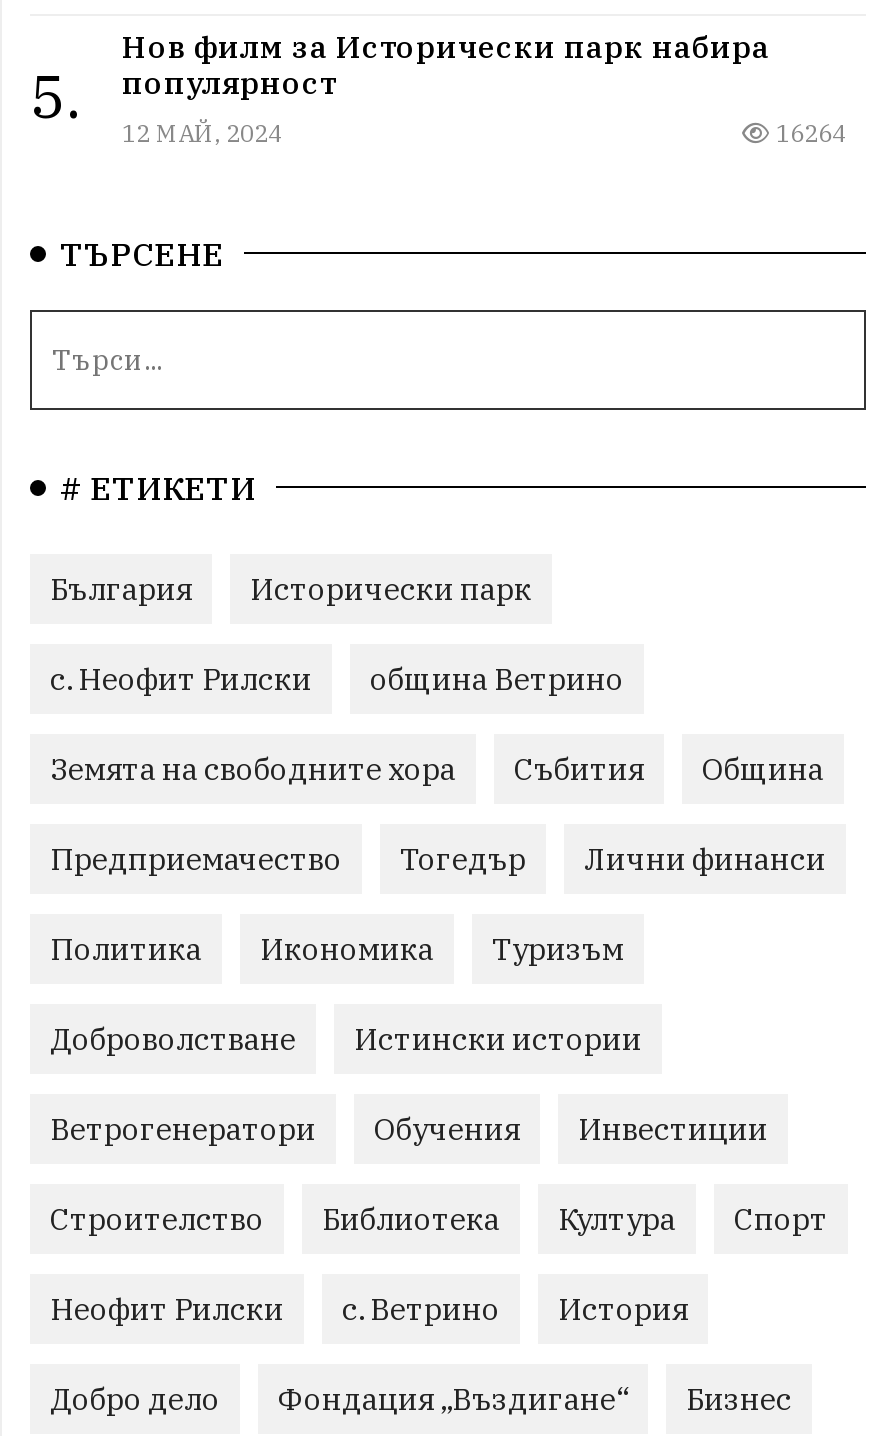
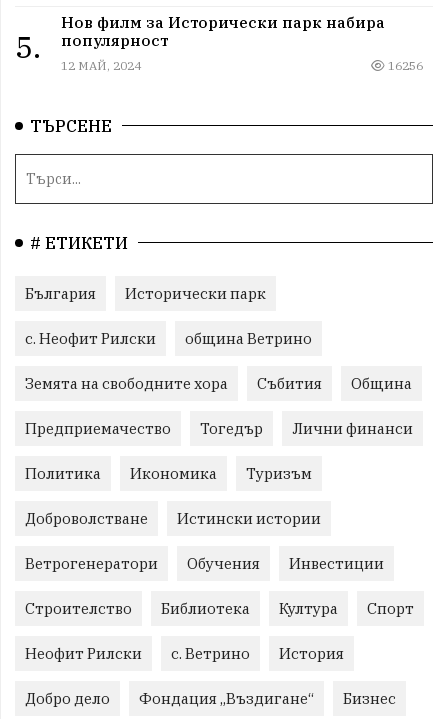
[770,118,846,148] 16264 -> [385,58,423,73] 16256

